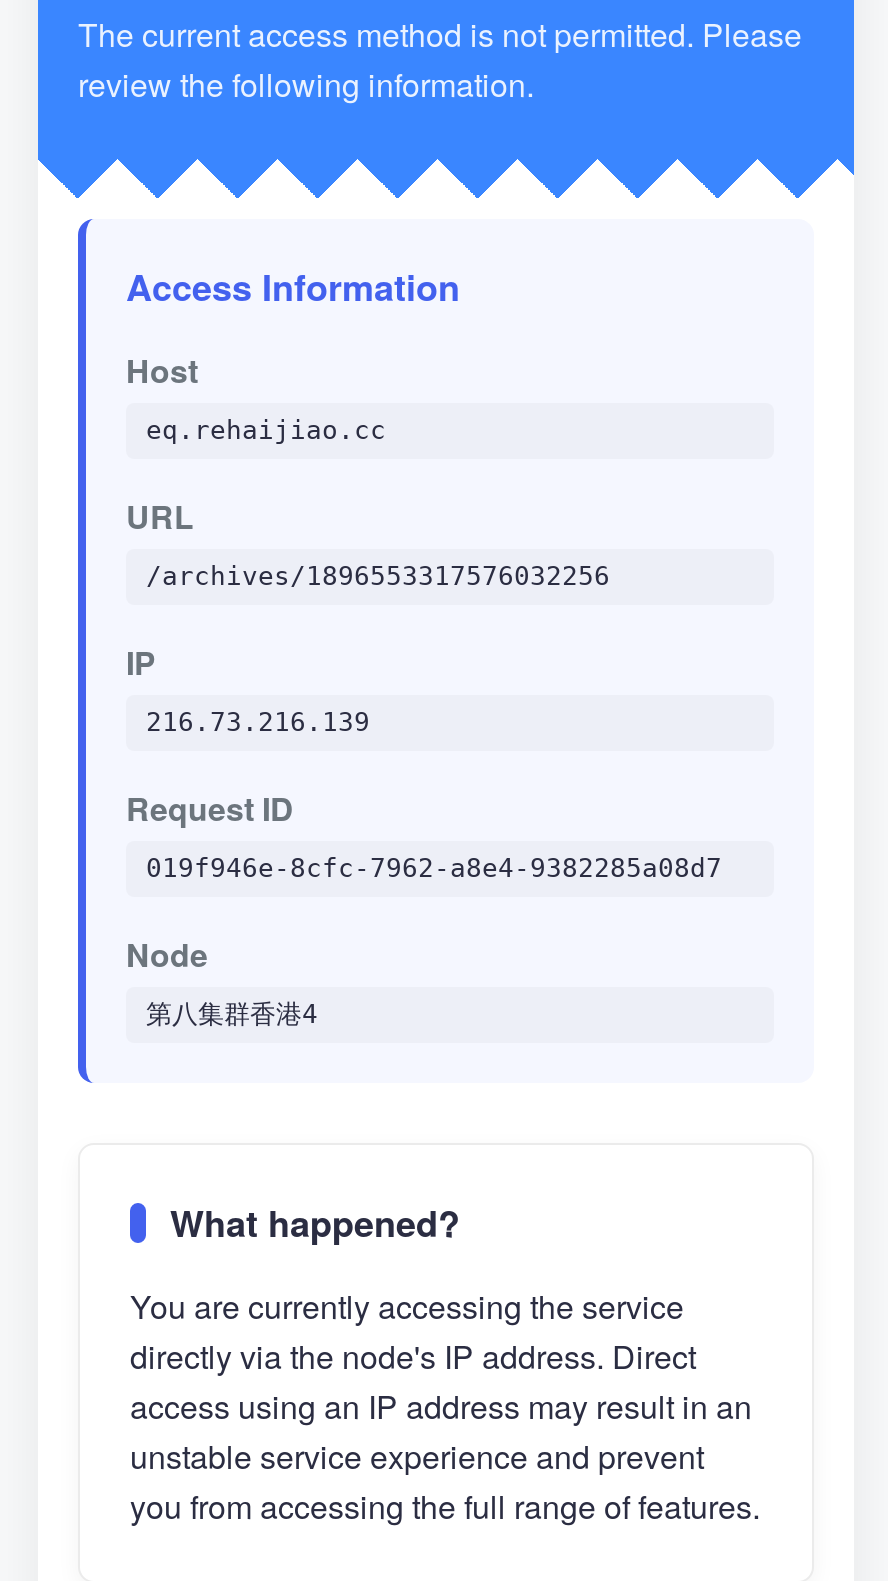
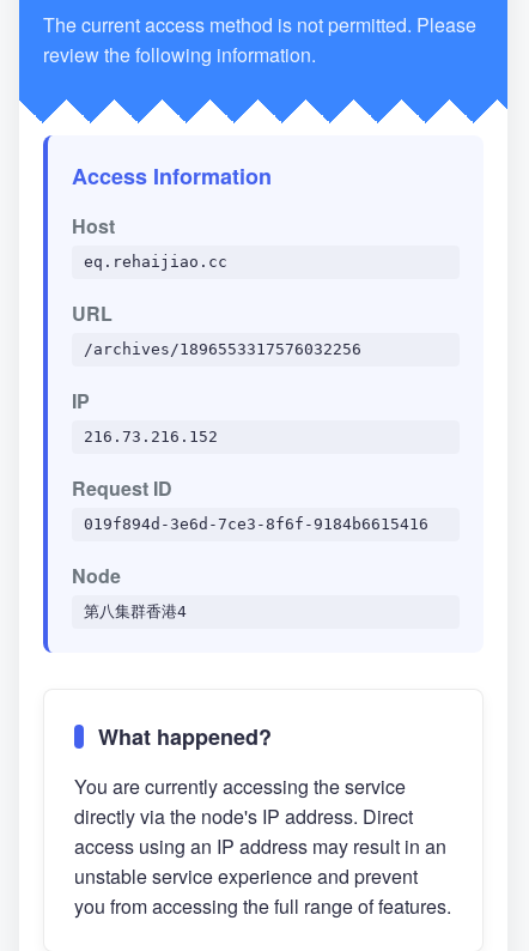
[146,707,370,737] 216.73.216.139 -> [84,428,218,446] 216.73.216.152
[146,853,722,883] 019f946e-8cfc-7962-a8e4-9382285a08d7 -> [84,515,428,533] 019f894d-3e6d-7ce3-8f6f-9184b6615416

